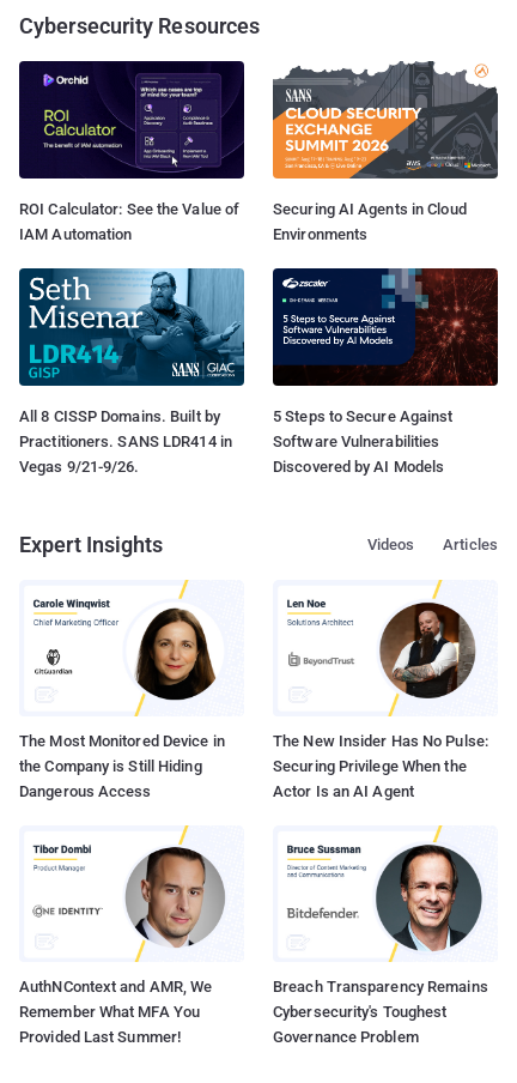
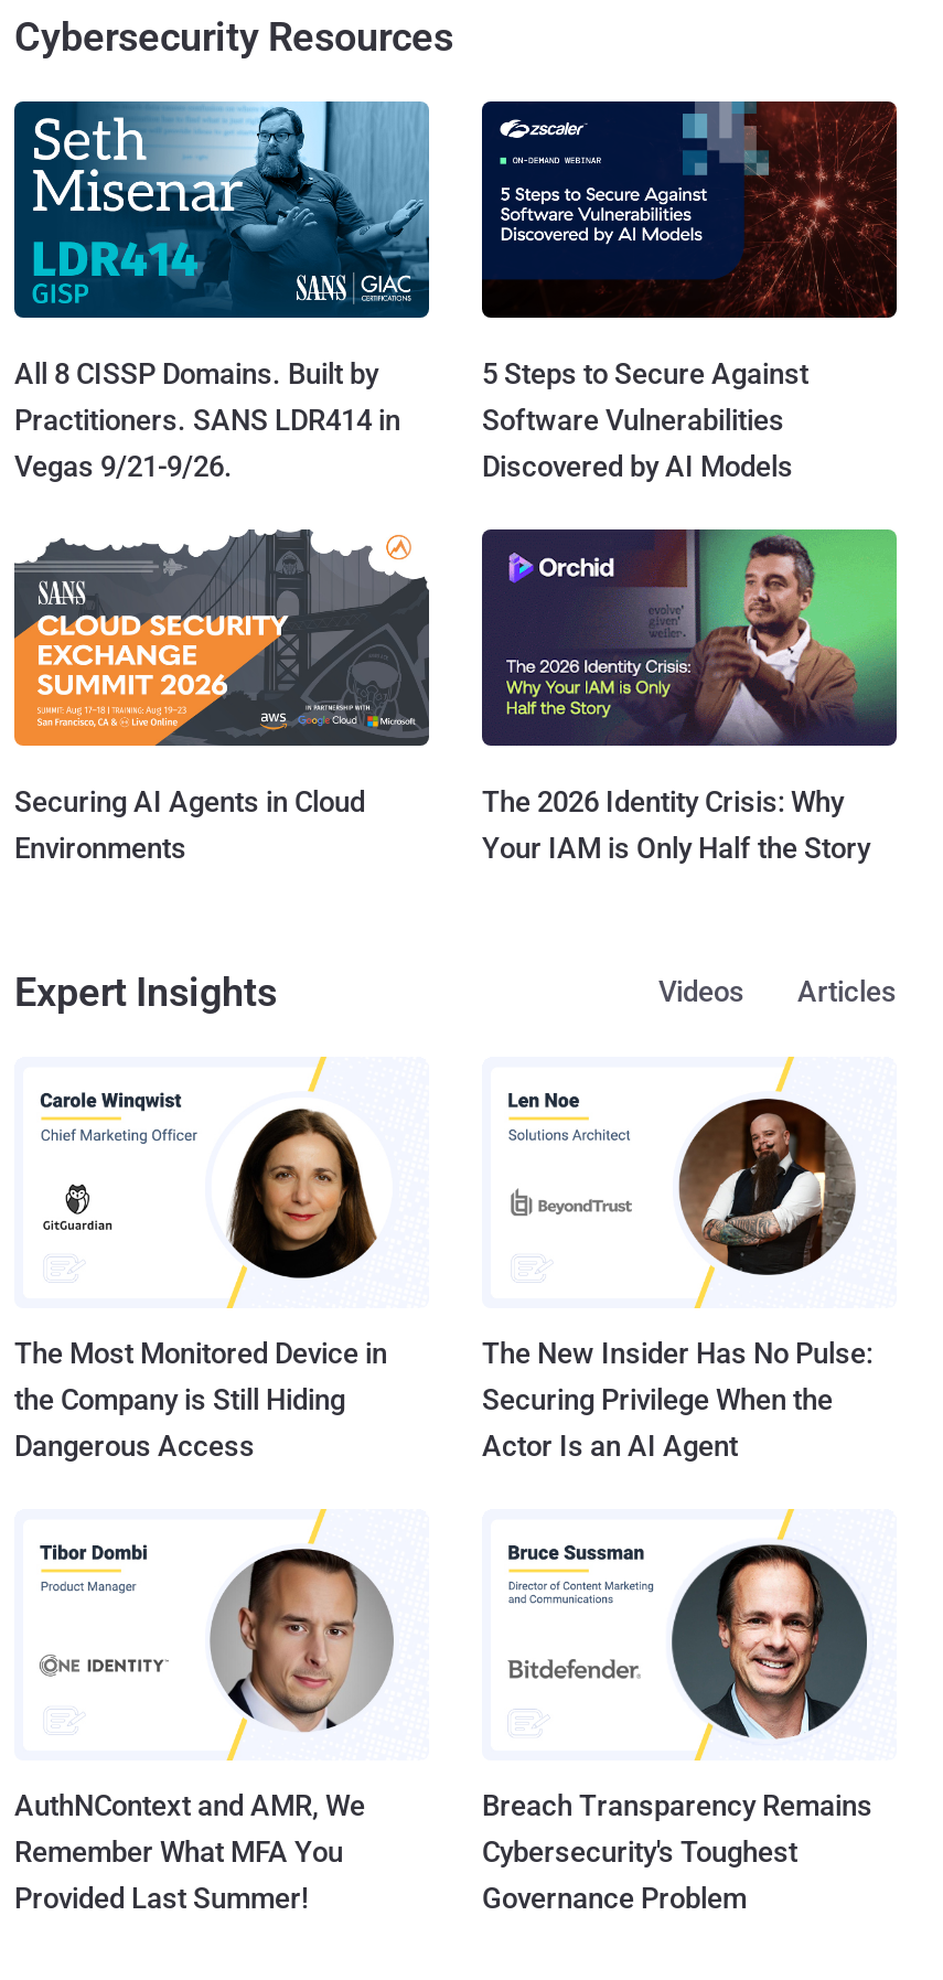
[19,60,245,243] [image] | ROI Calculator: See the Value of | IAM Automation -> none
moved [272,61,499,243] -> [12,527,431,864]: [image] | Securing AI Agents in Cloud | Environments
moved [19,267,453,475] -> [14,99,808,482]: [image] | All 8 CISSP Domains. Built by | Practitioners. SANS LDR414 in | Vegas 9/21-9/26. | 5 Steps to Secure Against | Software Vulnerabilities | Discovered by AI Models
none -> [480,527,899,864] [image] | The 2026 Identity Crisis: Why | Your IAM is Only Half the Story

